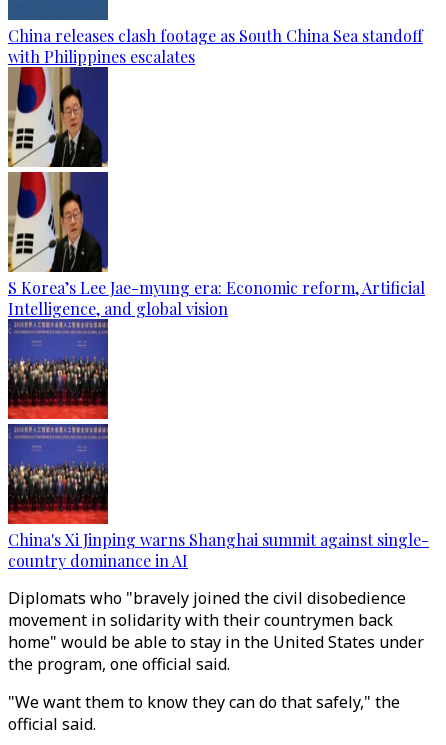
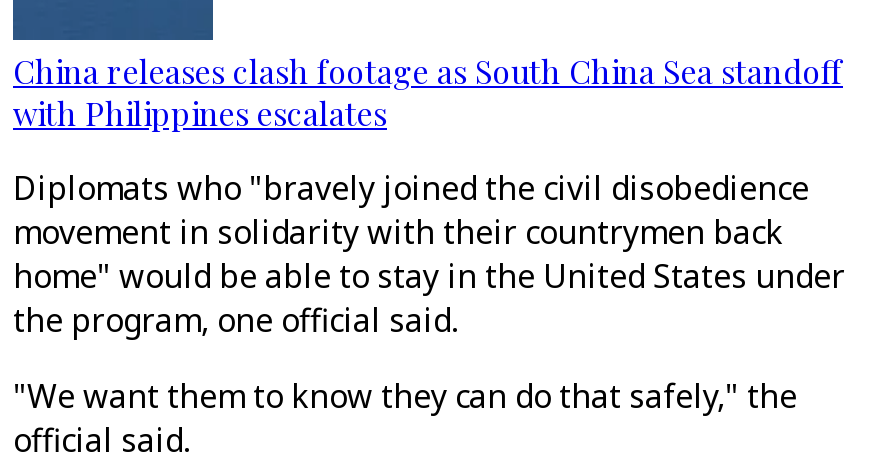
[7,70,425,319] [image] | S Korea’s Lee Jae-myung era: Economic reform, Artificial | Intelligence, and global vision -> none
[7,327,429,571] [image] | China's Xi Jinping warns Shanghai summit against single- | country dominance in AI -> none

